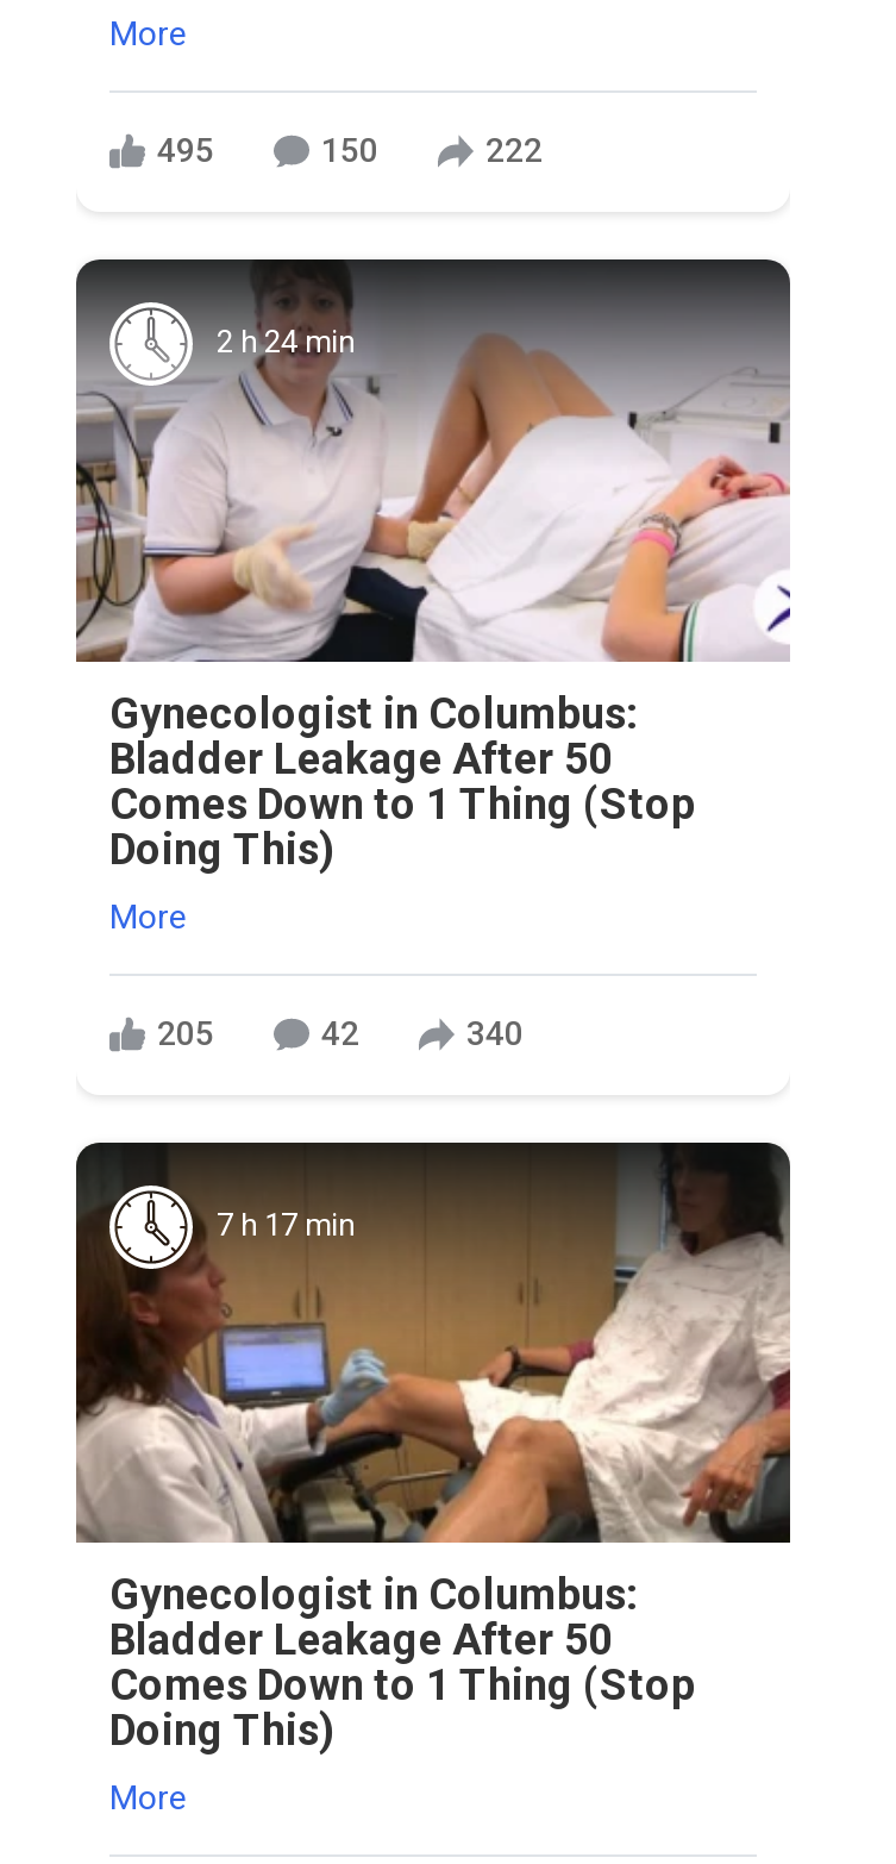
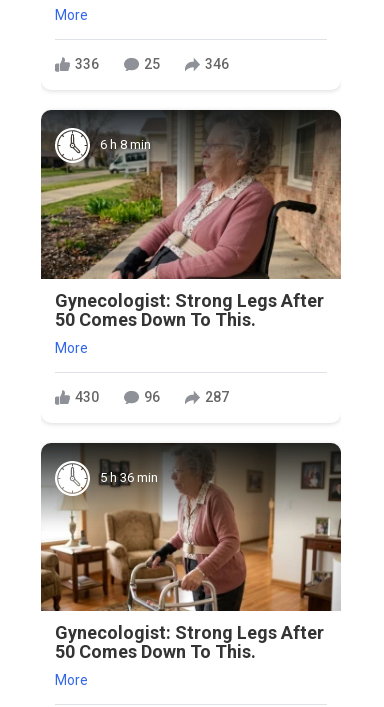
[157,131,543,169] 495 | 150 | 222 -> [75,56,229,72] 336 | 25 | 346
[76,267,792,664] [image] | 2 h 24 min -> [41,113,342,280] [image] | 6 h 8 min
[109,687,695,872] Gynecologist in Columbus: | Bladder Leakage After 50 | Comes Down to 1 Thing (Stop | Doing This) -> [55,289,324,329] Gynecologist: Strong Legs After | 50 Comes Down To This.
[157,1014,524,1052] 205 | 42 | 340 -> [75,389,229,405] 430 | 96 | 287
[74,1155,792,1545] [image] | 7 h 17 min -> [41,447,341,611] [image] | 5 h 36 min
[109,1569,695,1755] Gynecologist in Columbus: | Bladder Leakage After 50 | Comes Down to 1 Thing (Stop | Doing This) -> [55,622,324,662] Gynecologist: Strong Legs After | 50 Comes Down To This.

